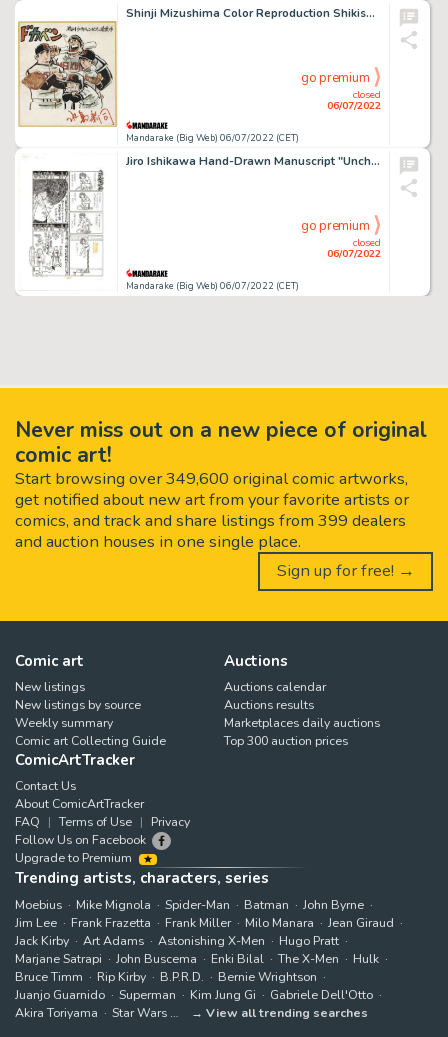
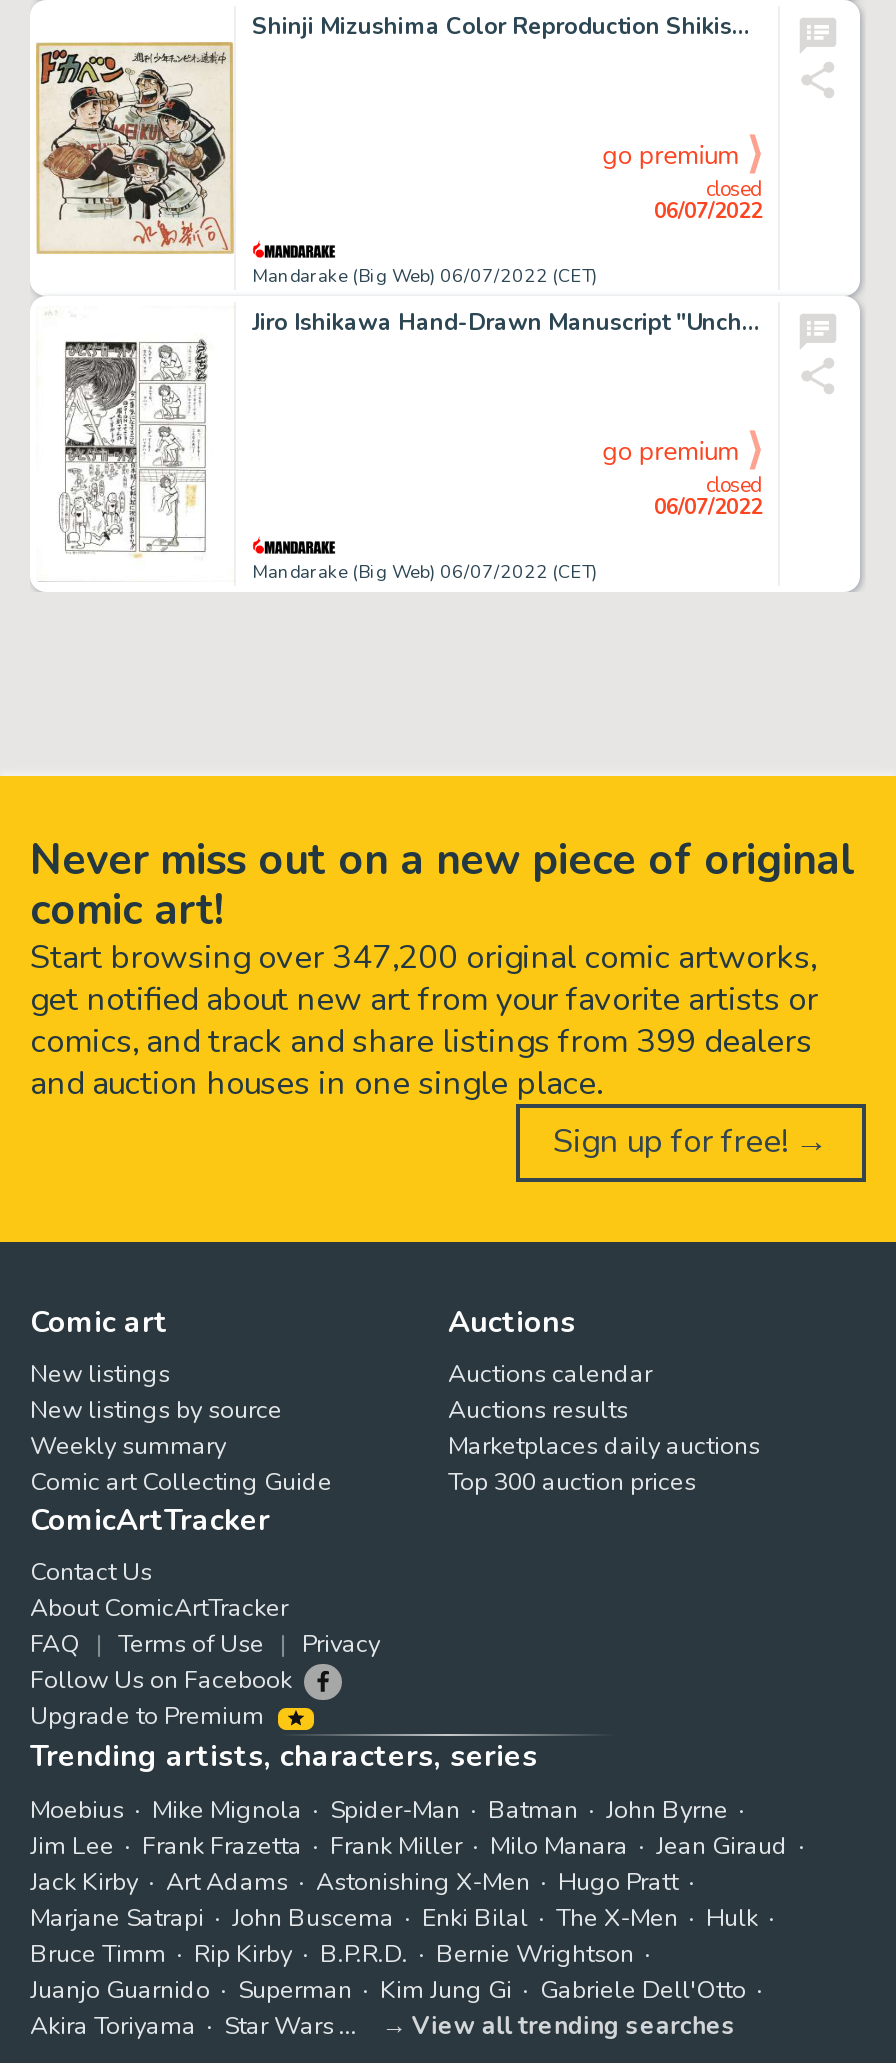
[15,467,408,490] Start browsing over 349,600 original comic artworks, -> [30,934,816,980] Start browsing over 347,200 original comic artworks,

